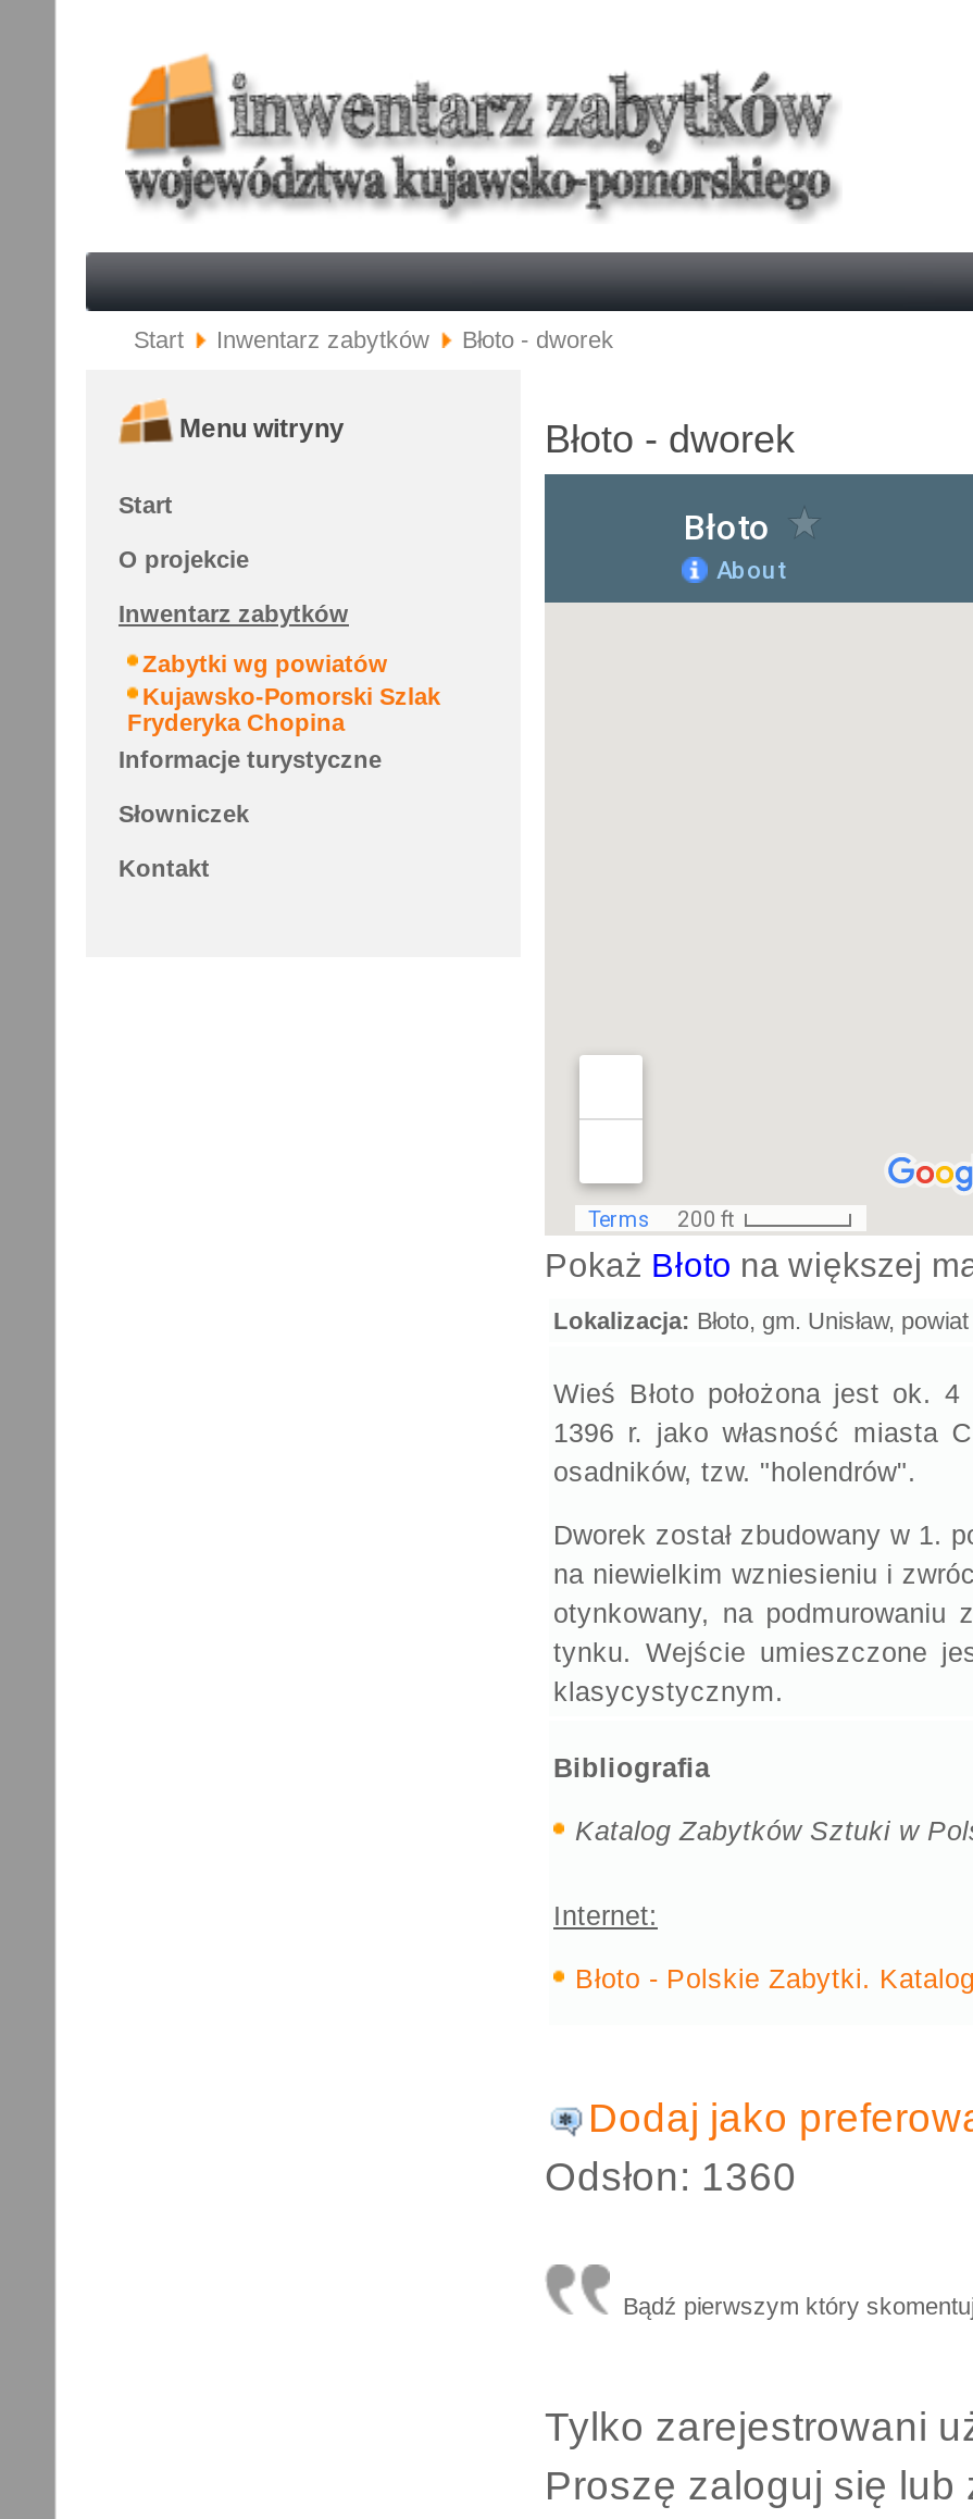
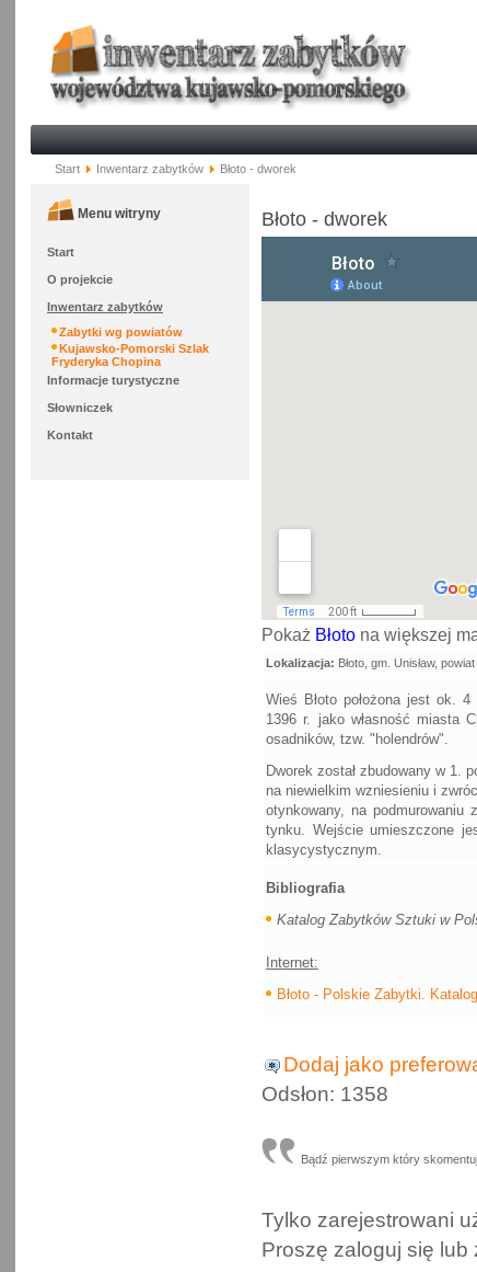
[545,2154,797,2199] Odsłon: 1360 -> [261,1082,388,1105] Odsłon: 1358

